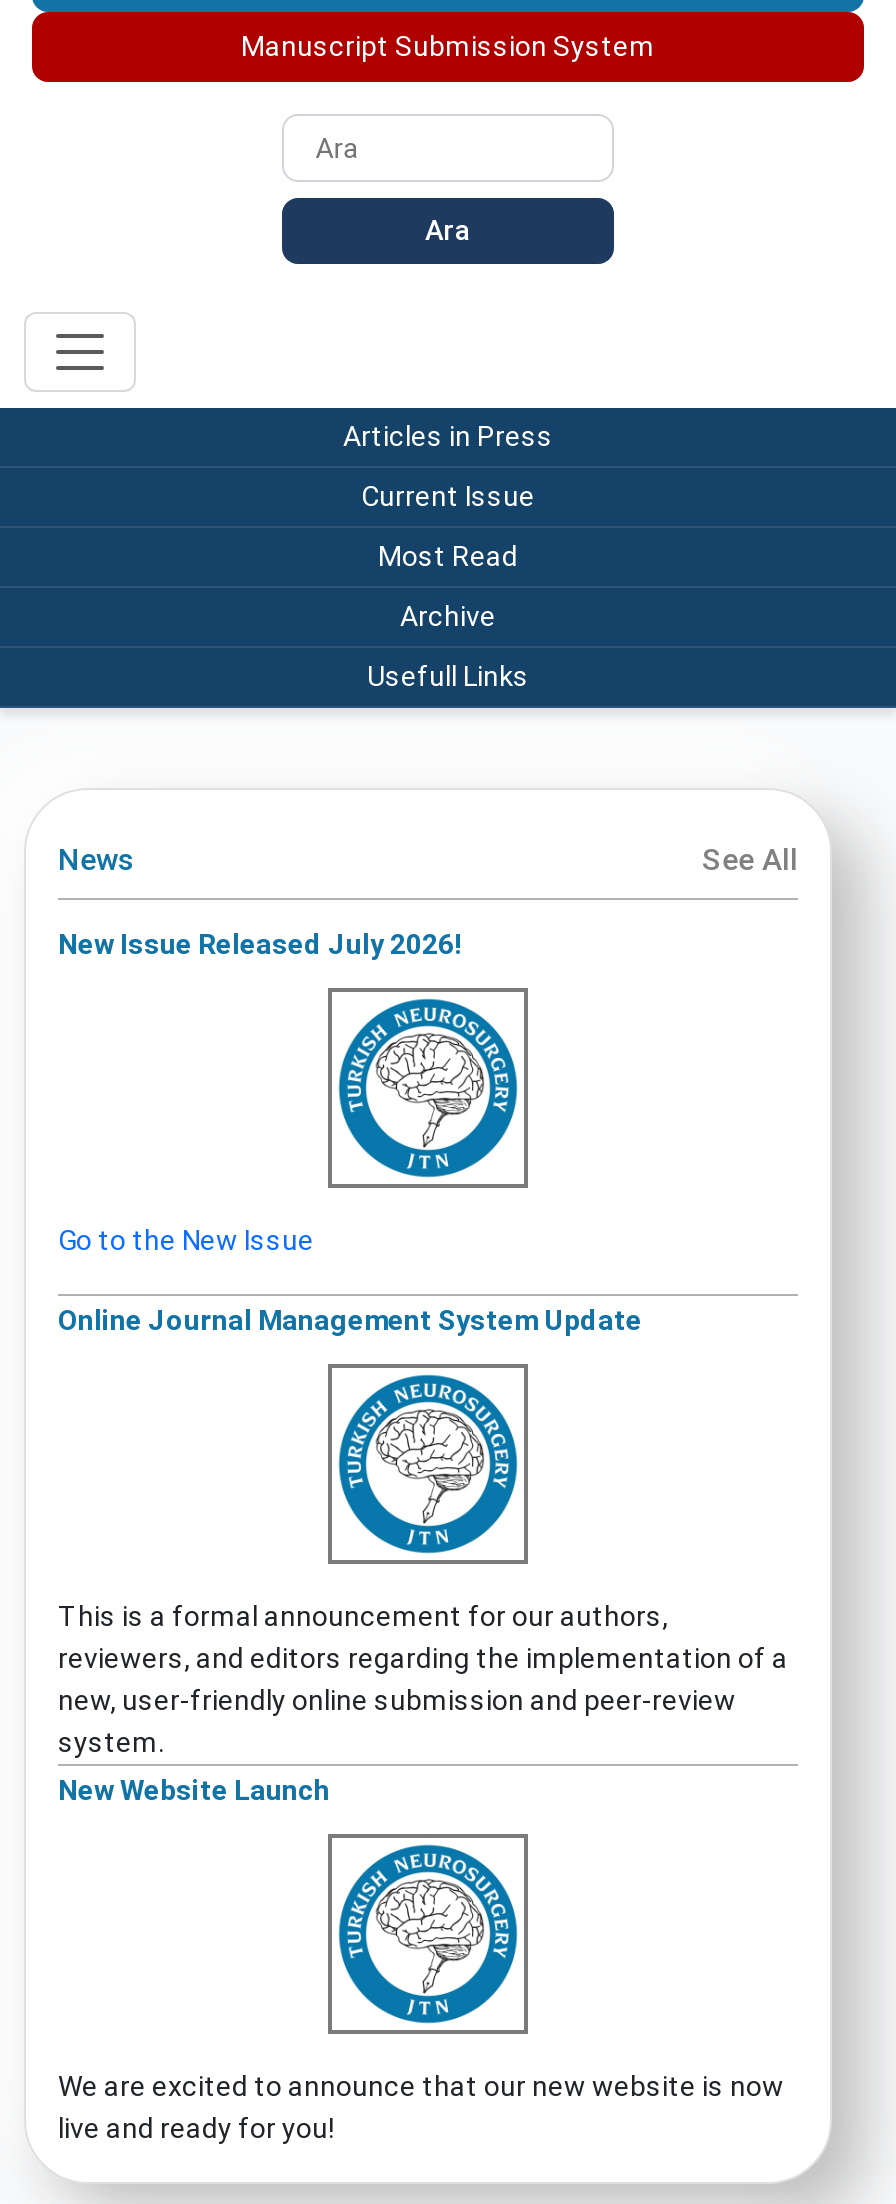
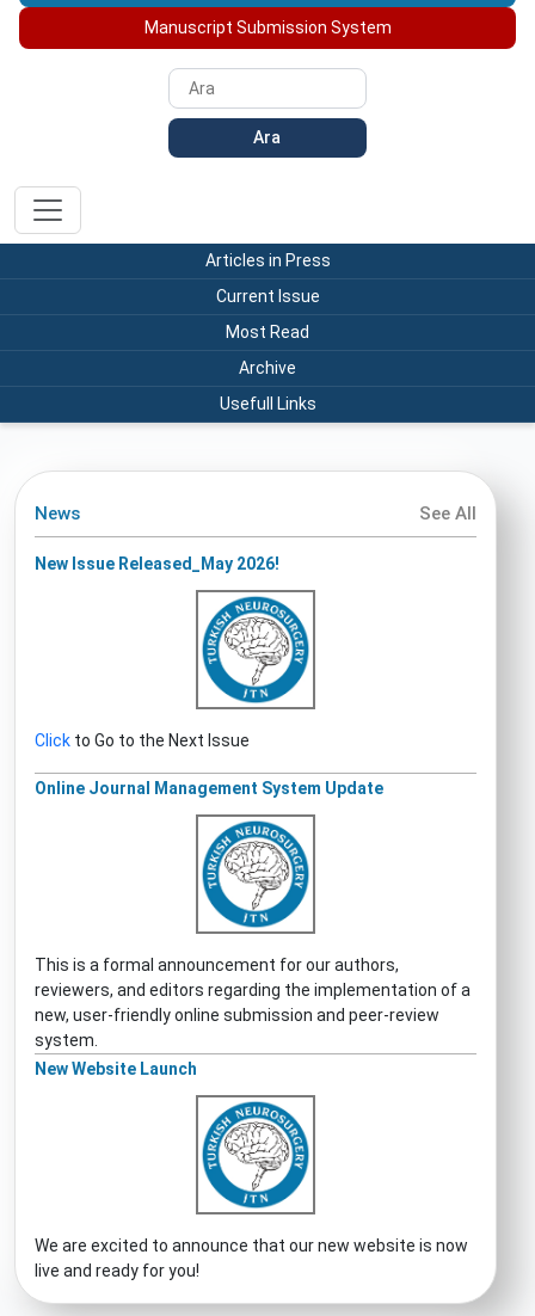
[58,927,462,959] New Issue Released July 2026! -> [35,554,279,573] New Issue Released_May 2026!
[58,1223,314,1255] Go to the New Issue -> [35,730,250,749] Click to Go to the Next Issue

